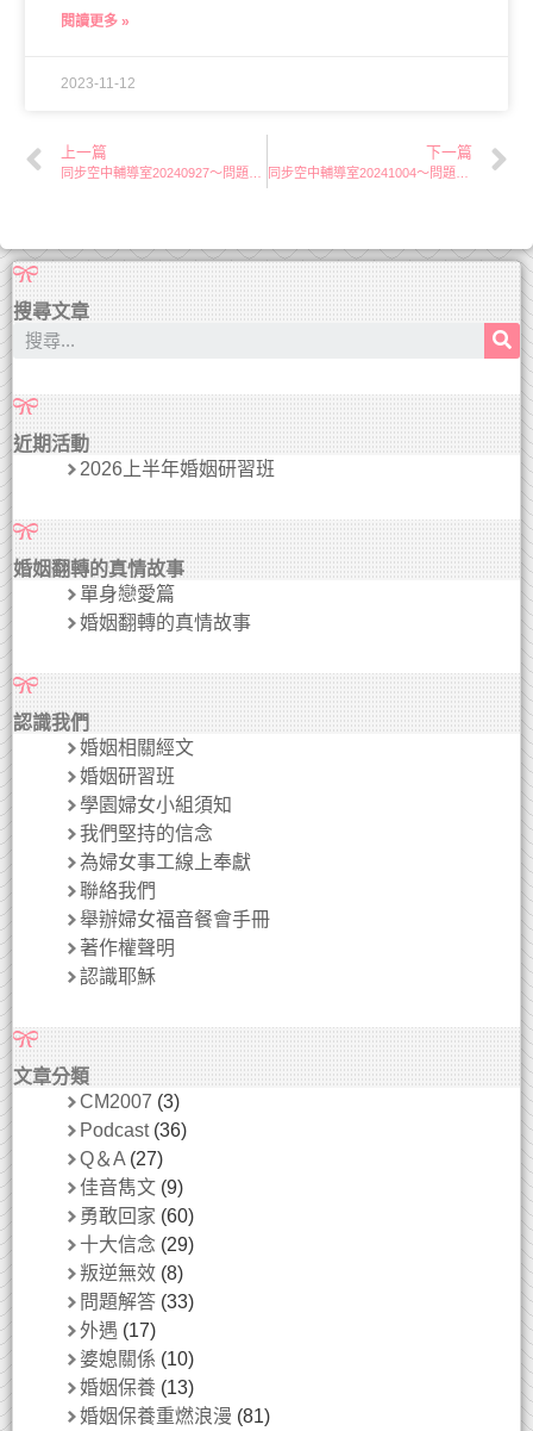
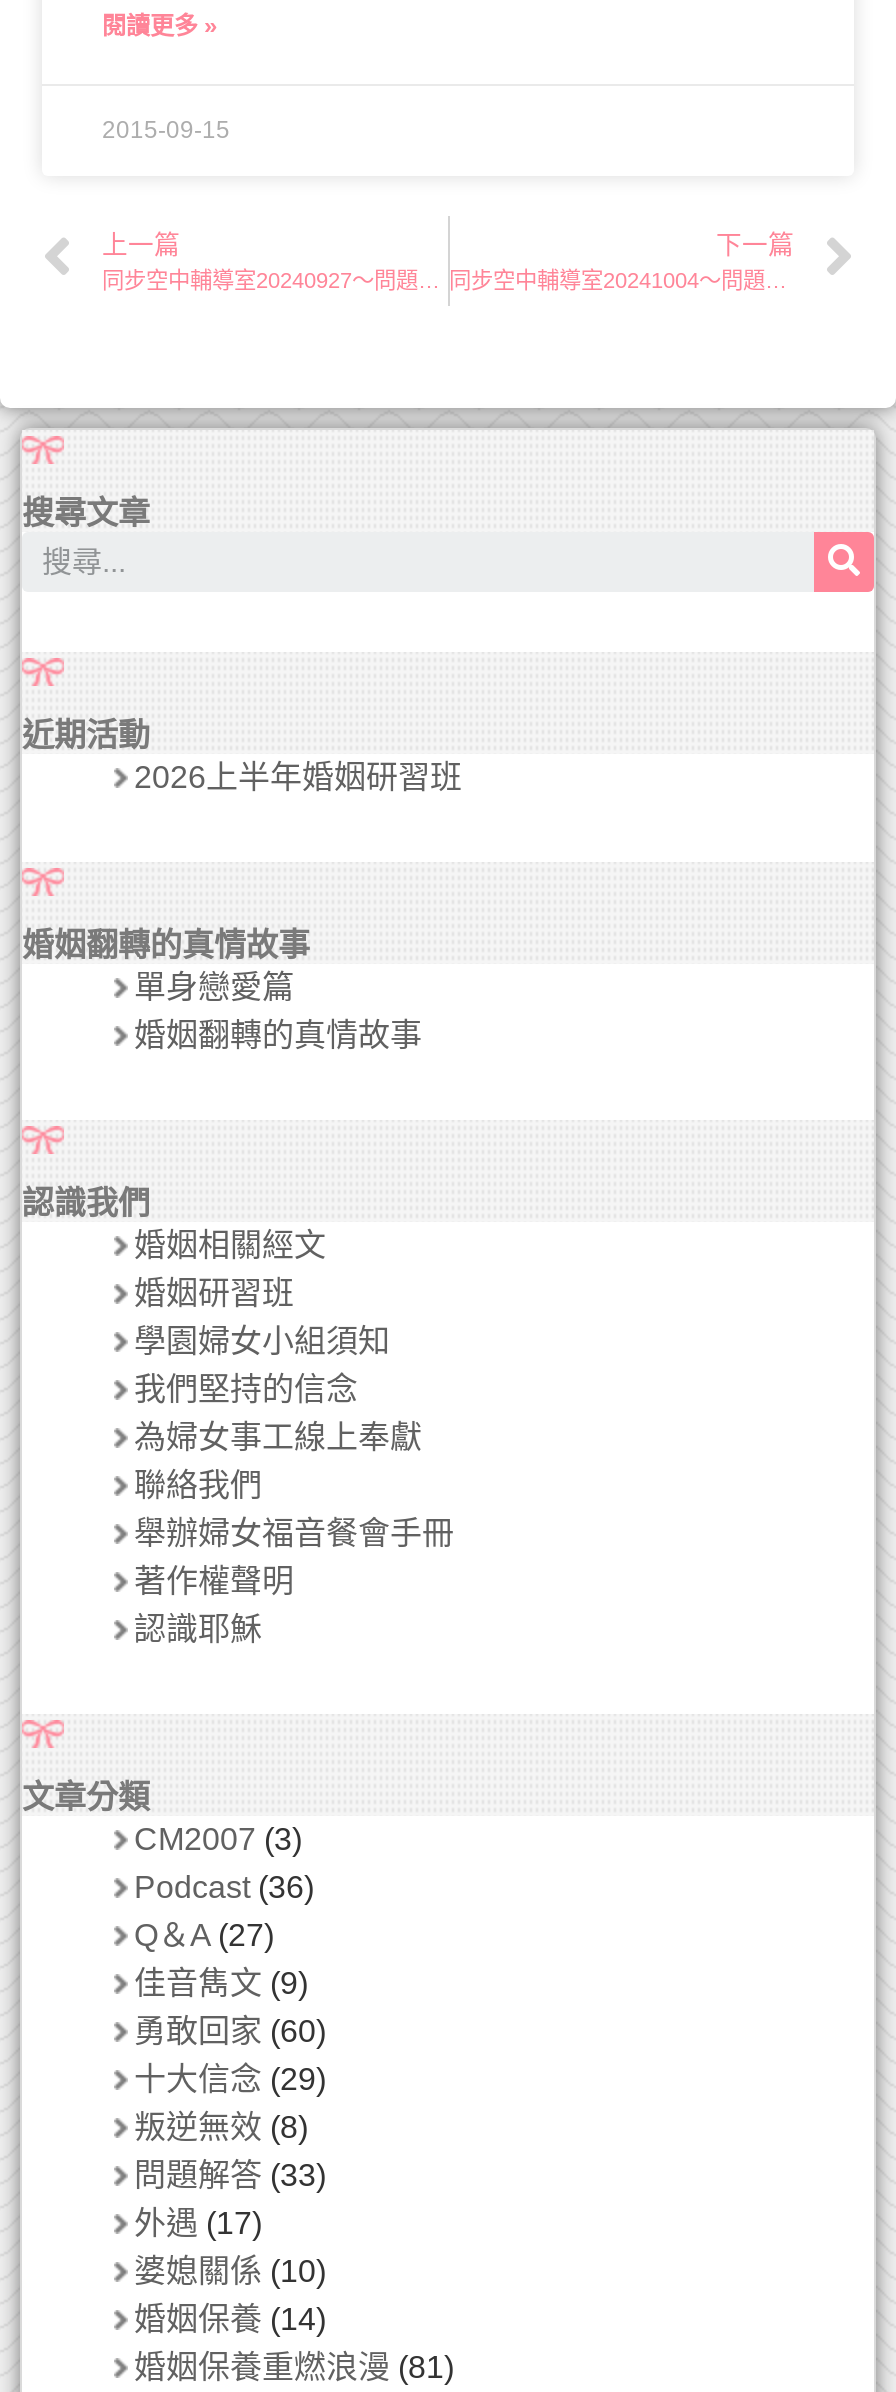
[61,75,136,91] 2023-11-12 -> [102,115,230,143] 2015-09-15
[80,1377,194,1397] 婚姻保養(13) -> [134,2301,326,2335] 婚姻保養(14)

